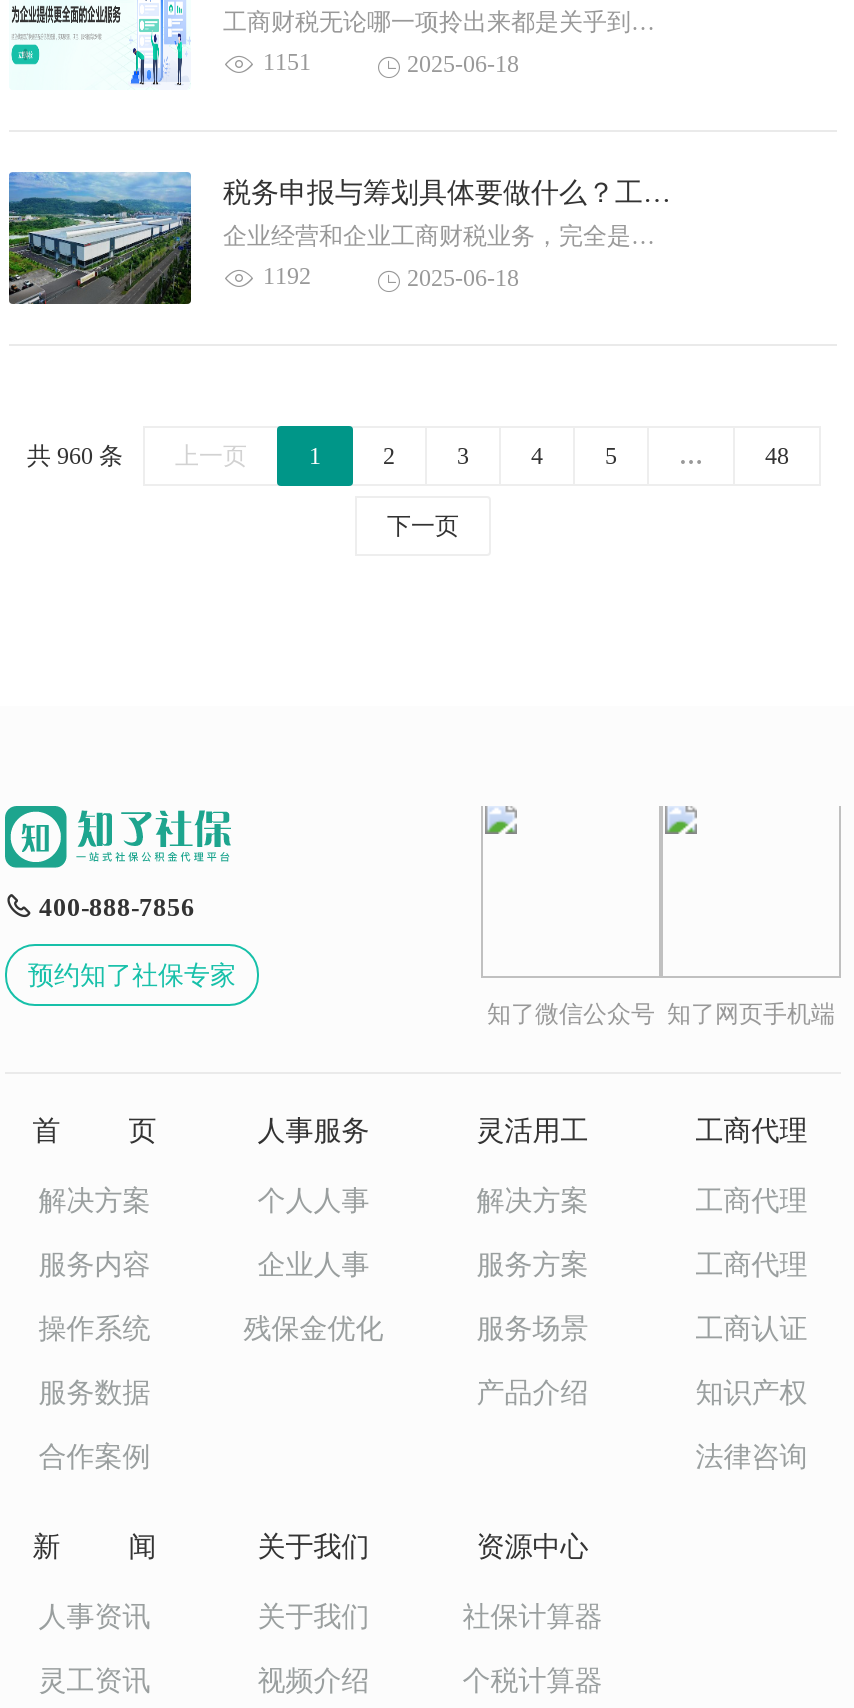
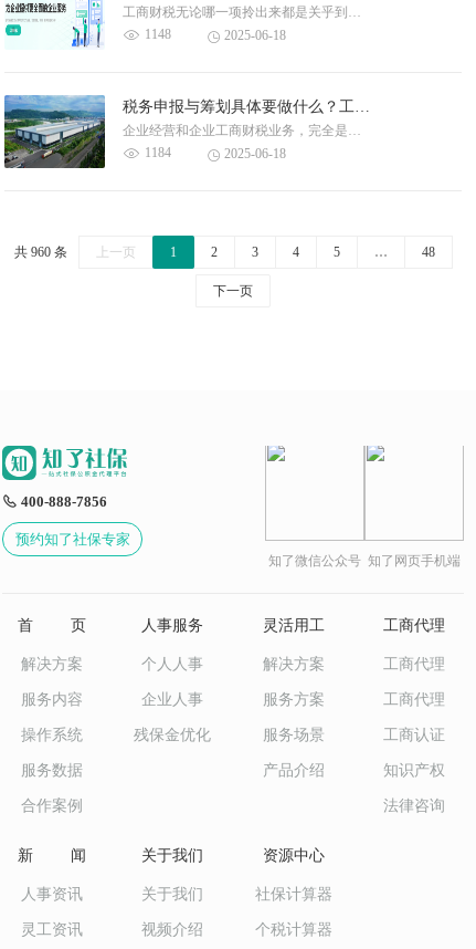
[263,48,317,76] 1151 -> [145,27,174,42] 1148
[263,262,317,290] 1192 -> [145,145,174,160] 1184

